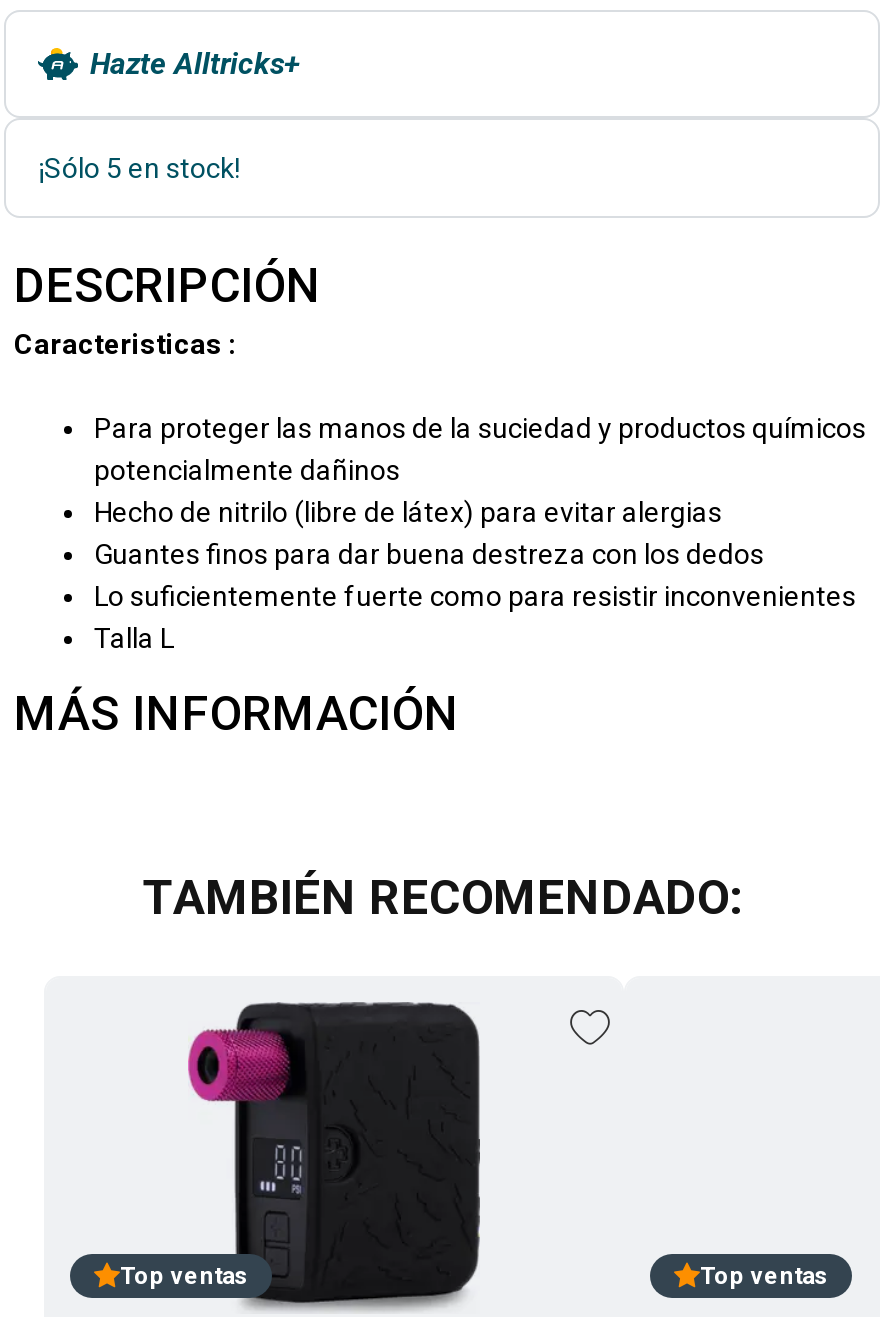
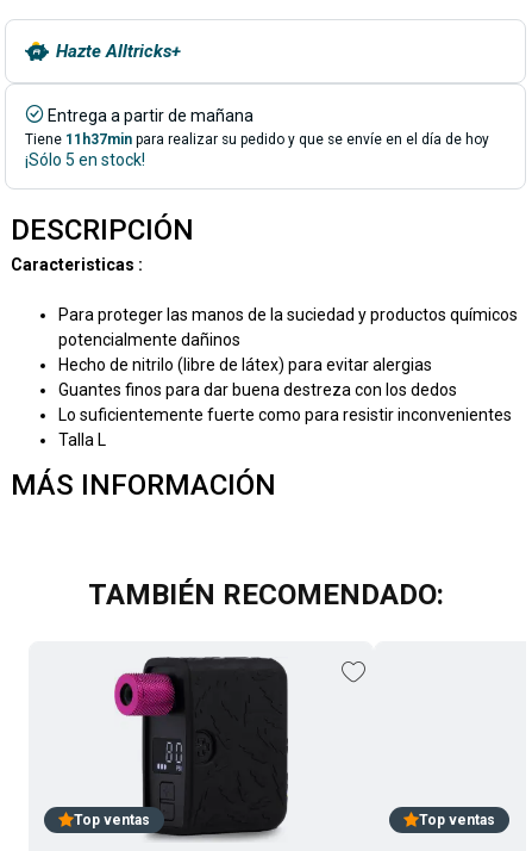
none -> [25,106,489,148] Entrega a partir de mañana | Tiene 11h37min para realizar su pedido y que se envíe en el día de hoy

